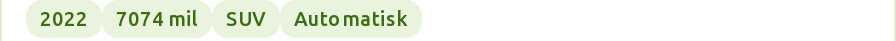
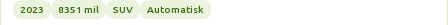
[40,8,198,30] 2022 | 7074 mil -> [20,4,99,15] 2023 | 8351 mil

